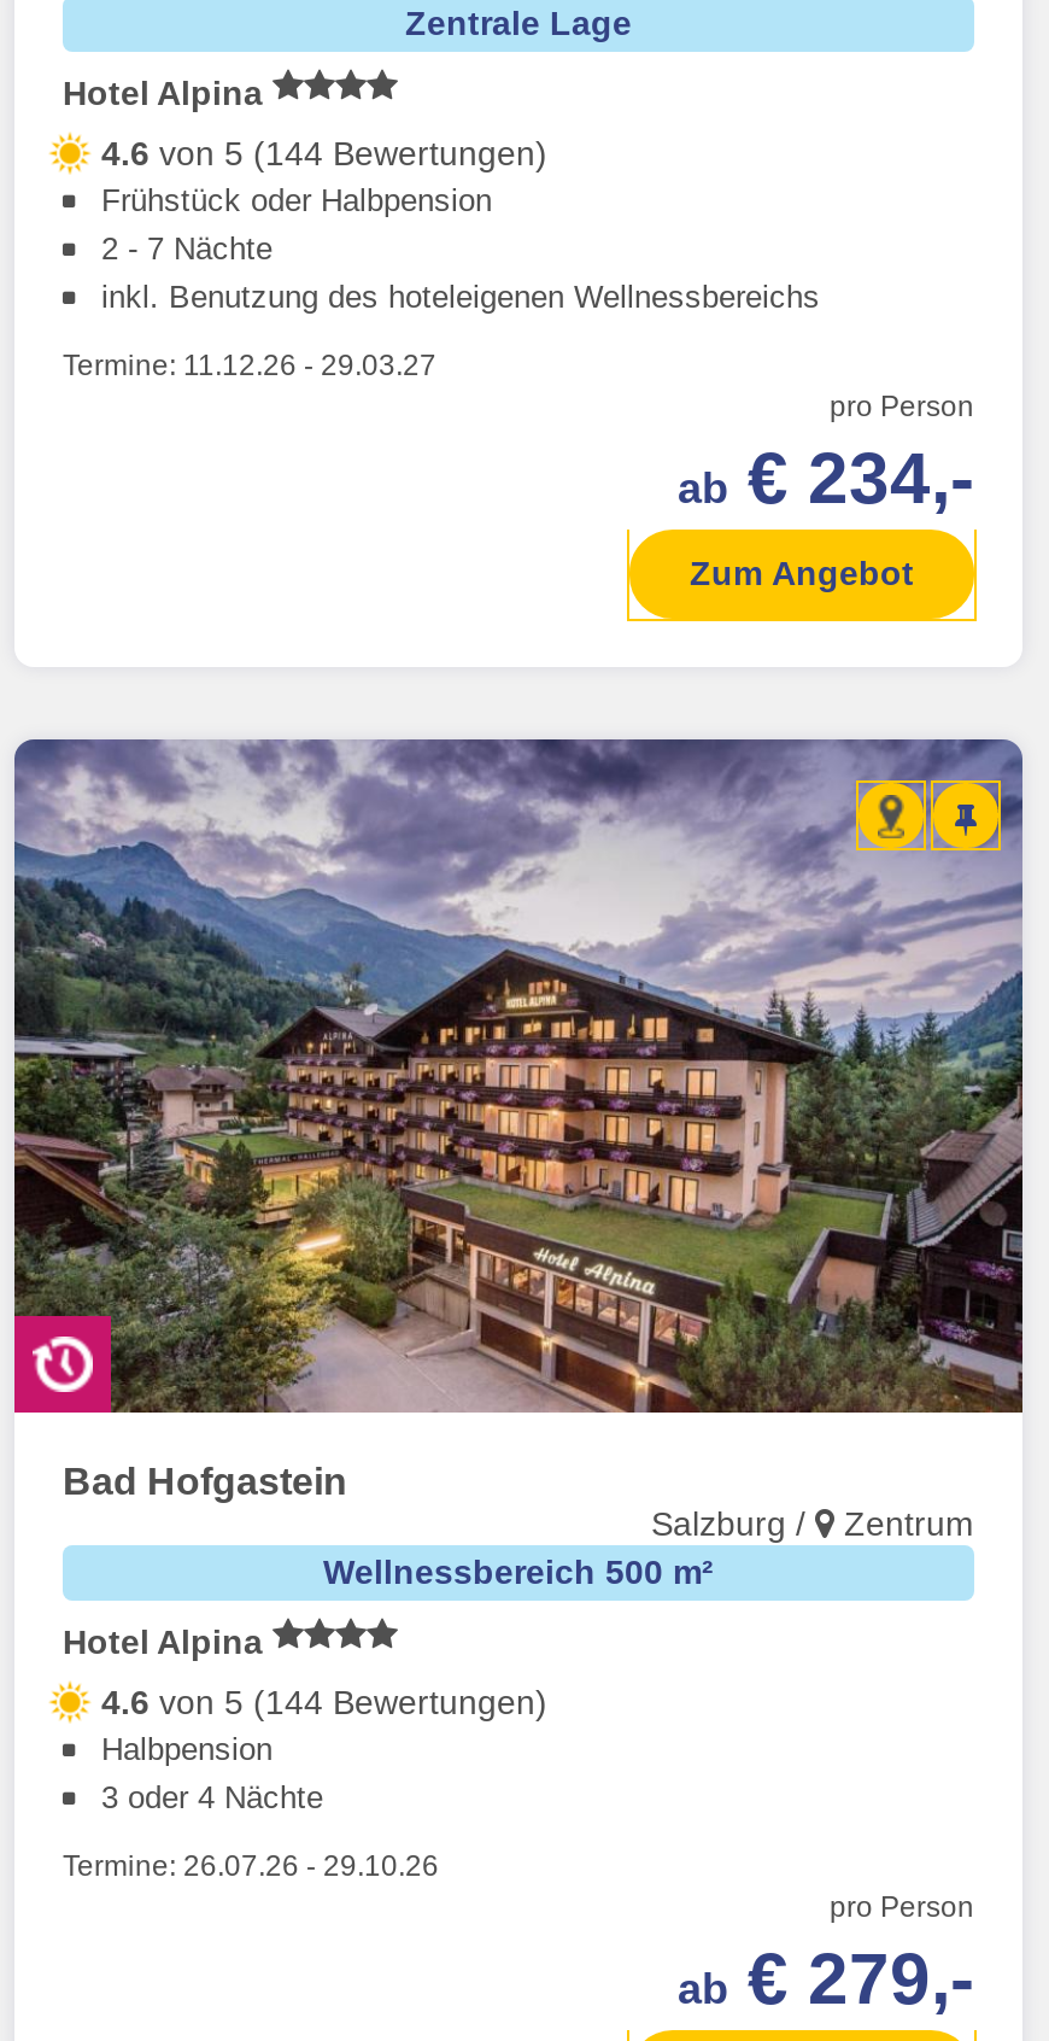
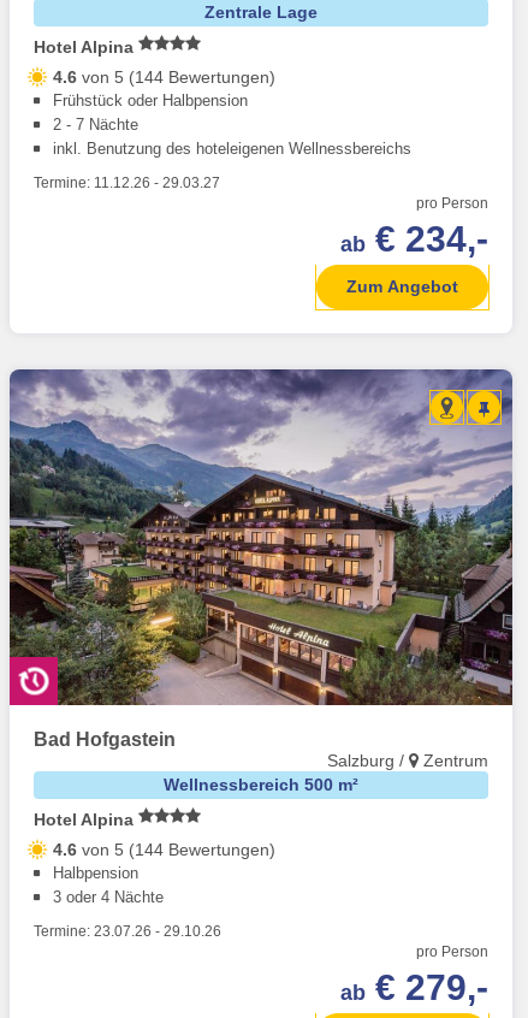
[63,1850,439,1884] Termine: 26.07.26 - 29.10.26 -> [34,923,221,940] Termine: 23.07.26 - 29.10.26

